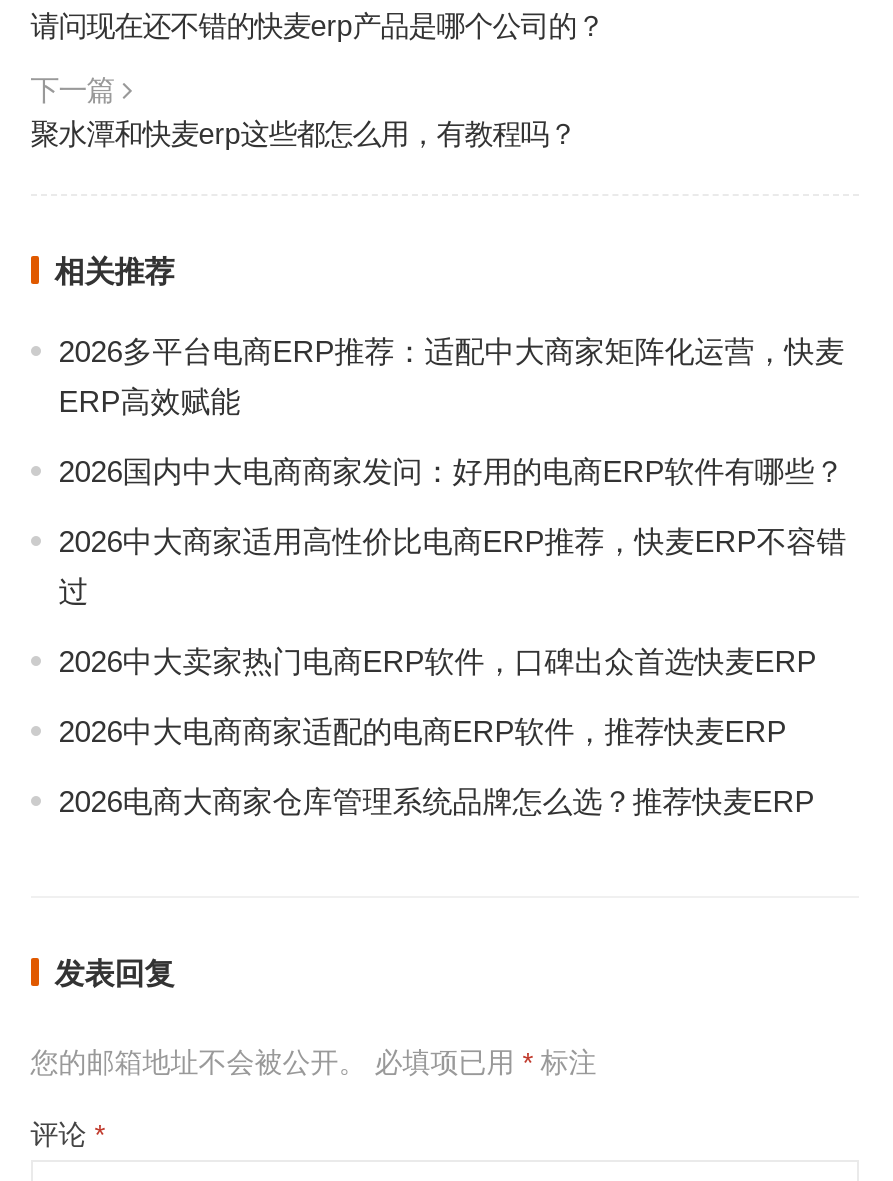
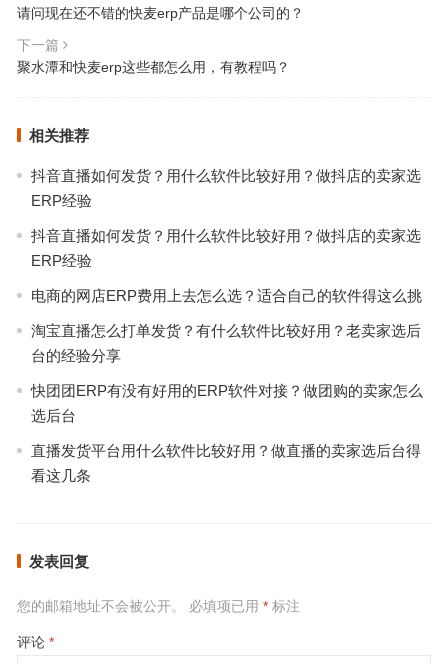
[58,333,846,817] 2026多平台电商ERP推荐：适配中大商家矩阵化运营，快麦 | ERP高效赋能 | 2026国内中大电商商家发问：好用的电商ERP软件有哪些？ | 2026中大商家适用高性价比电商ERP推荐，快麦ERP不容错 | 过 | 2026中大卖家热门电商ERP软件，口碑出众首选快麦ERP | 2026中大电商商家适配的电商ERP软件，推荐快麦ERP | 2026电商大商家仓库管理系统品牌怎么选？推荐快麦ERP -> [31,166,423,483] 抖音直播如何发货？用什么软件比较好用？做抖店的卖家选 | ERP经验 | 抖音直播如何发货？用什么软件比较好用？做抖店的卖家选 | ERP经验 | 电商的网店ERP费用上去怎么选？适合自己的软件得这么挑 | 淘宝直播怎么打单发货？有什么软件比较好用？老卖家选后 | 台的经验分享 | 快团团ERP有没有好用的ERP软件对接？做团购的卖家怎么 | 选后台 | 直播发货平台用什么软件比较好用？做直播的卖家选后台得 | 看这几条

